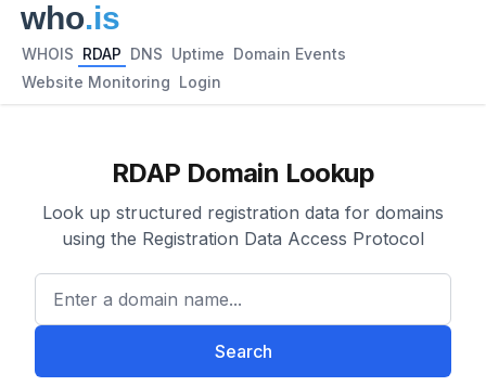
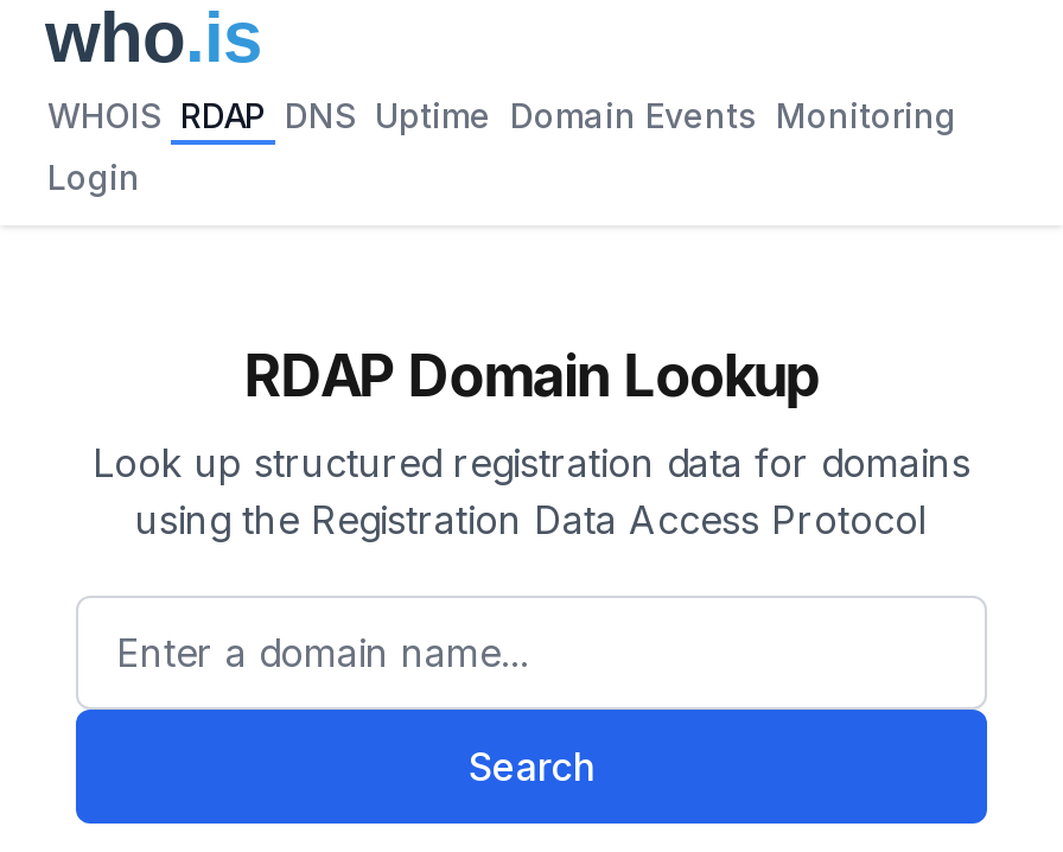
[22,44,346,63] WHOIS RDAP DNS Uptime Domain Events -> [47,95,956,135] WHOIS RDAP DNS Uptime Domain Events Monitoring
[22,73,221,91] Website Monitoring Login -> [47,157,140,197] Login

